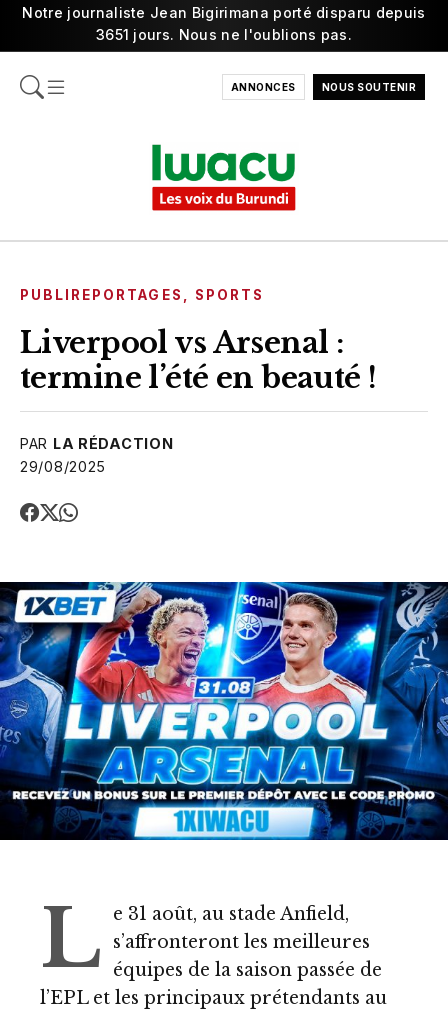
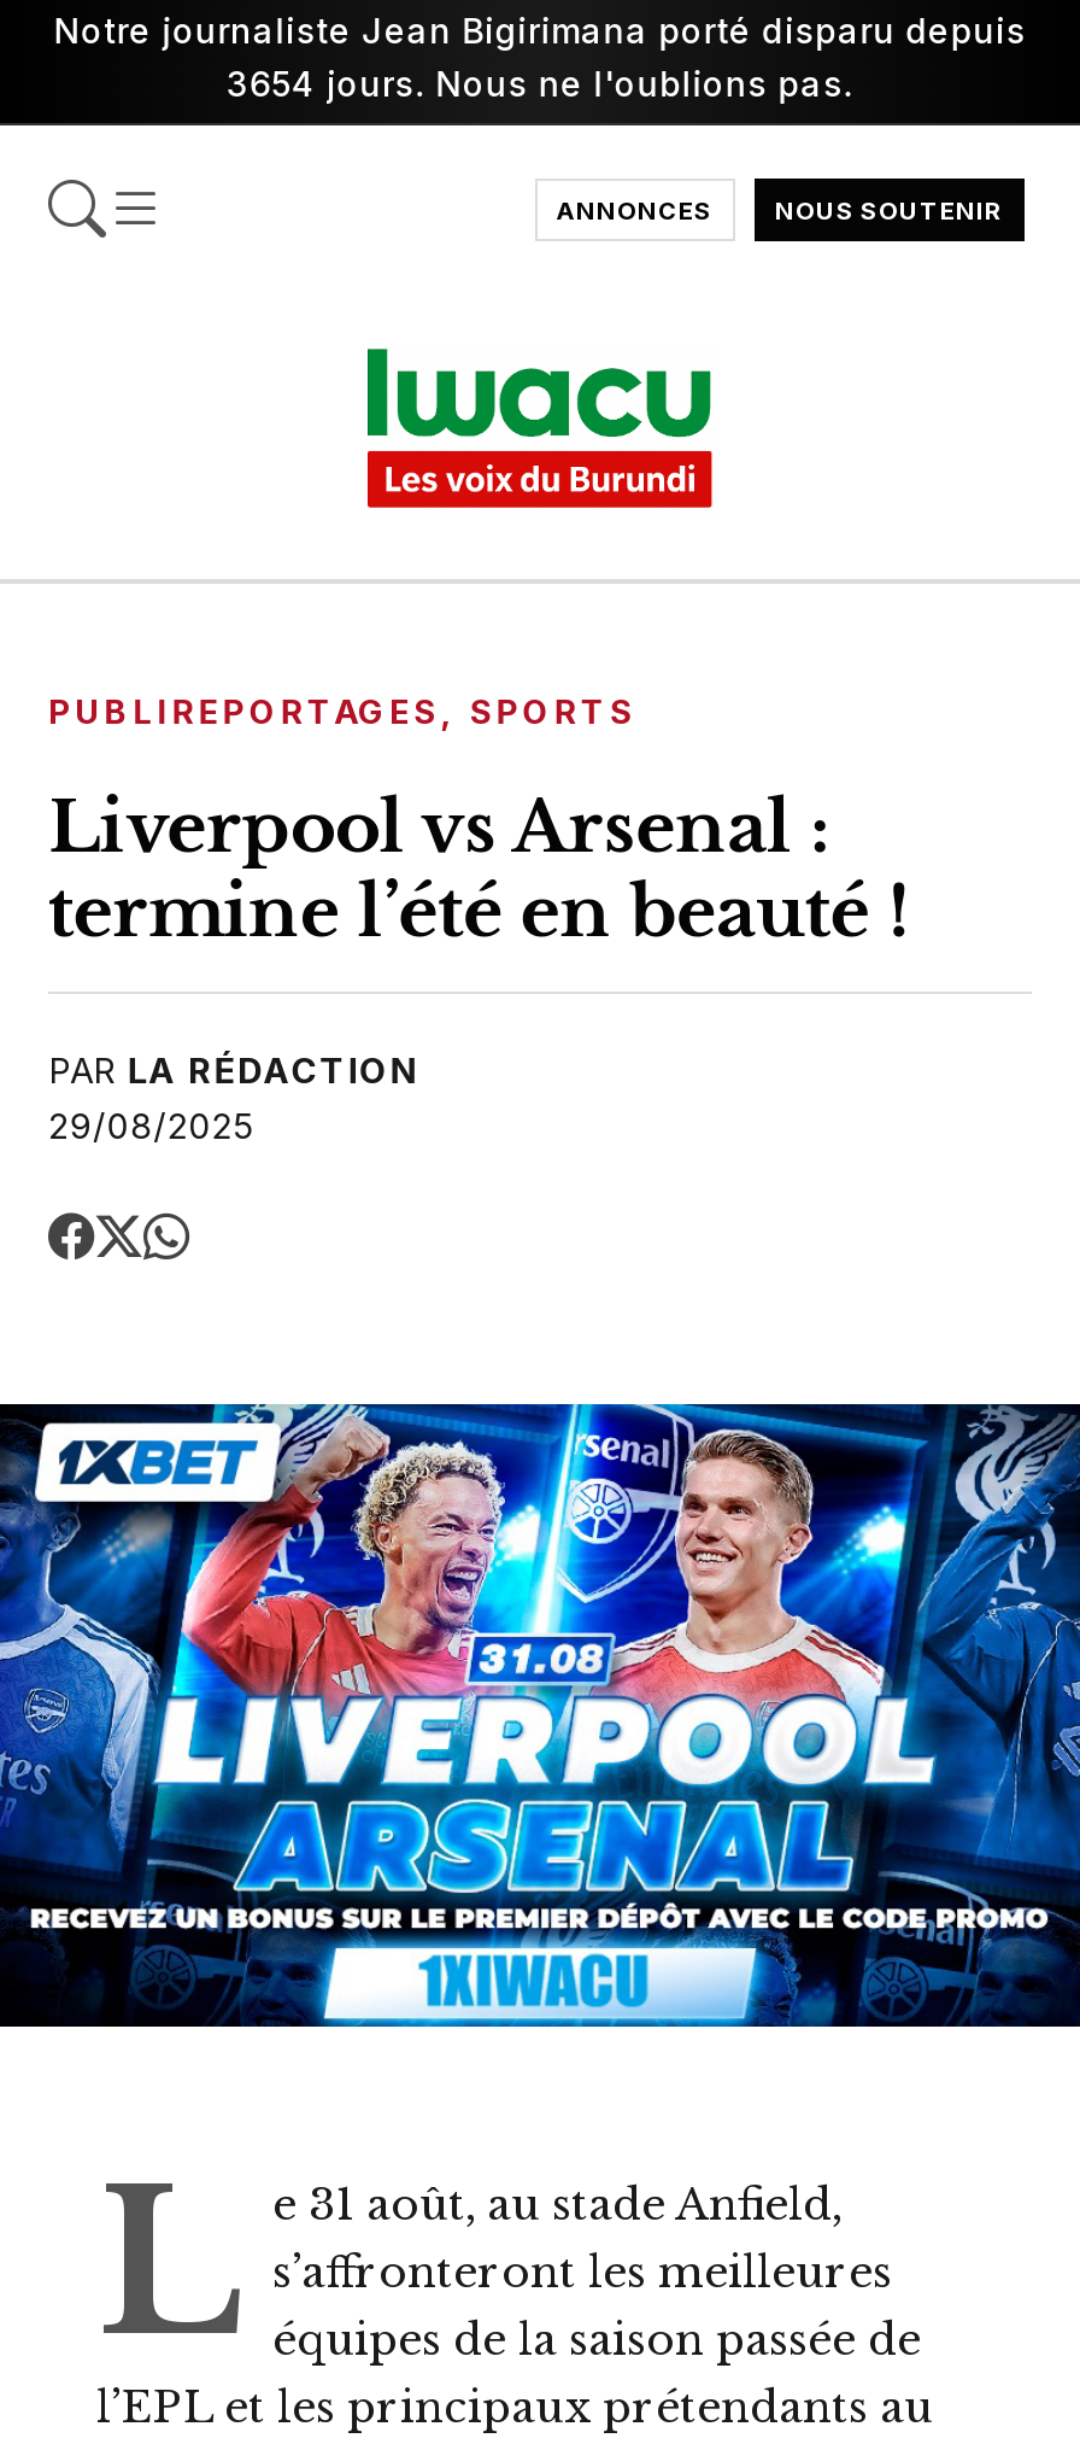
[96,26,352,43] 3651 jours. Nous ne l'oublions pas. -> [226,63,854,104] 3654 jours. Nous ne l'oublions pas.

